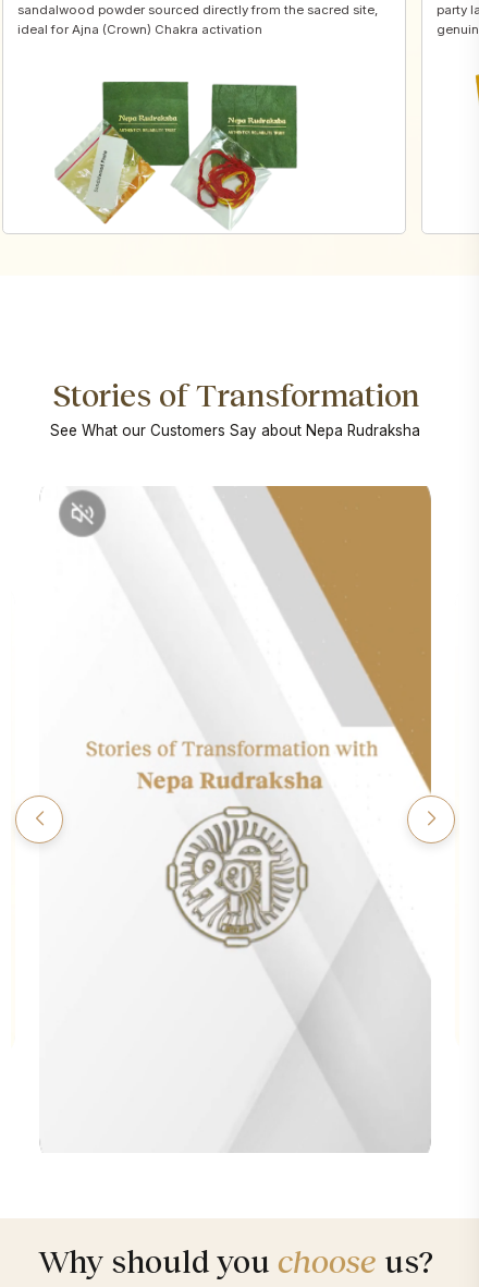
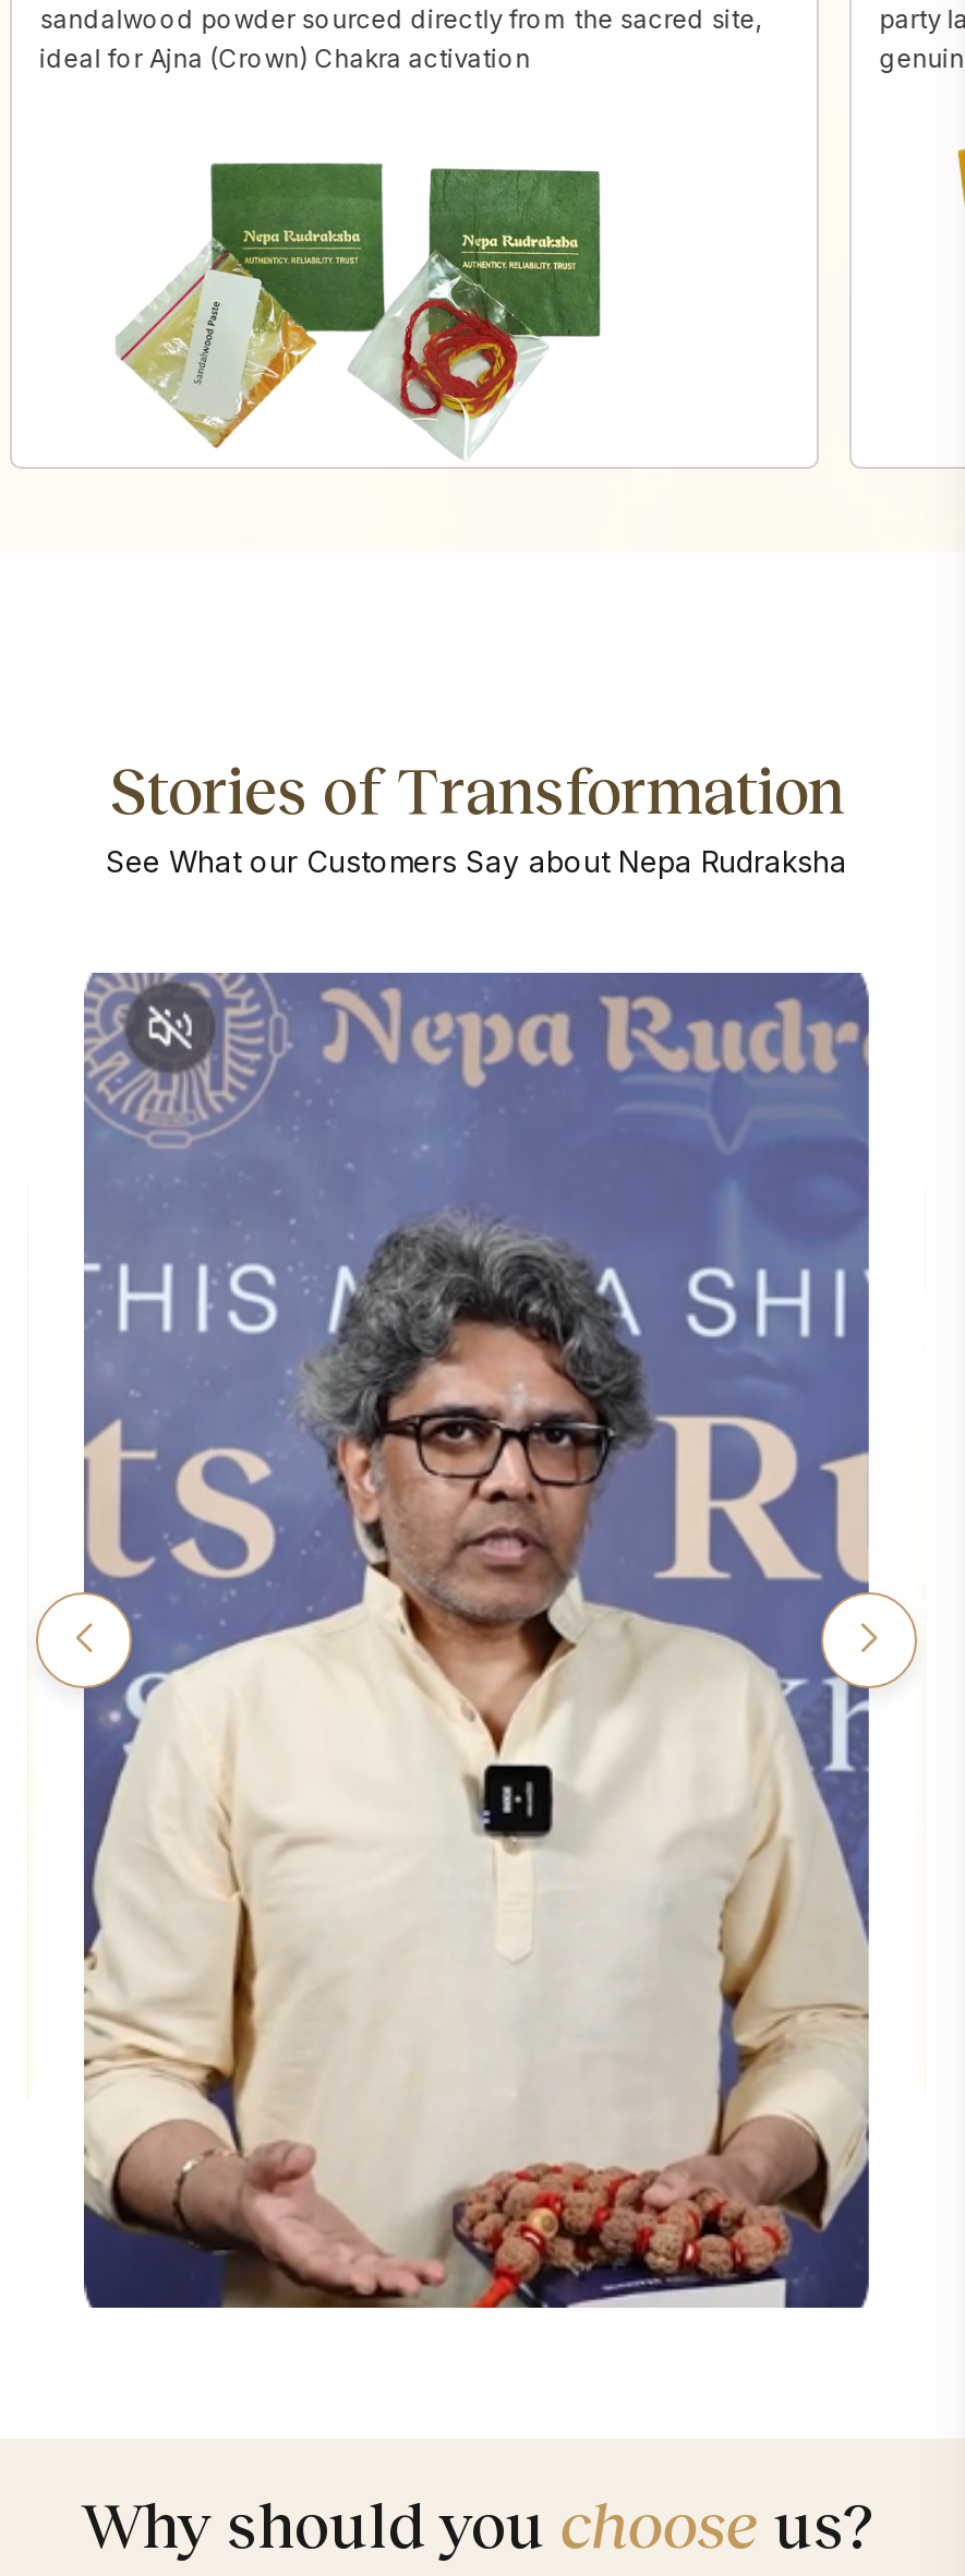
[39,485,432,1153] [image] -> [82,971,871,2310] [image]

